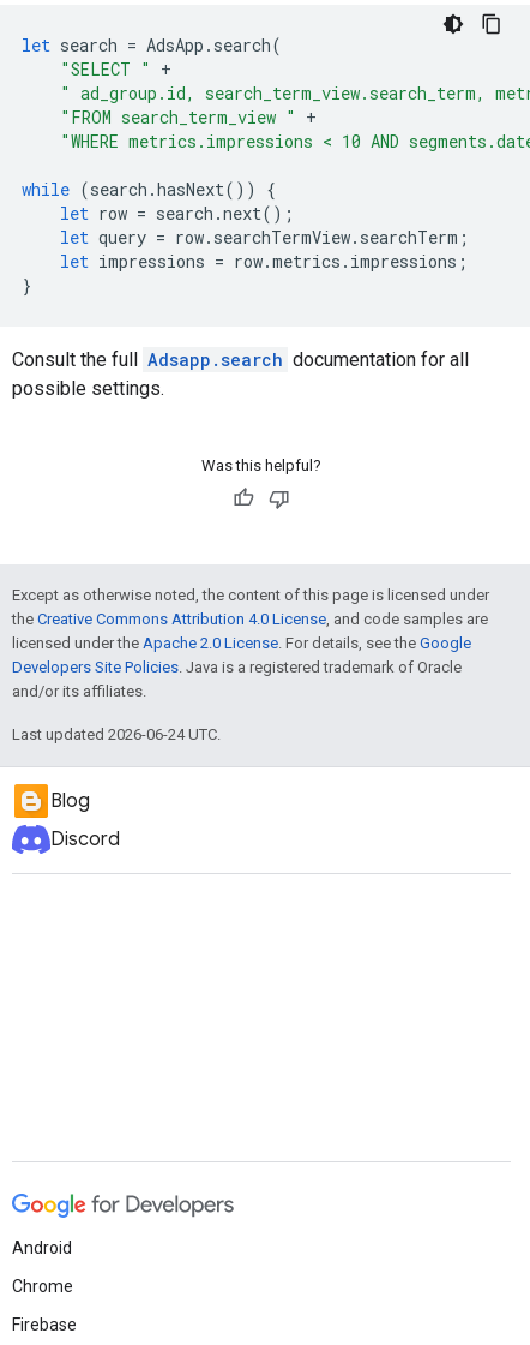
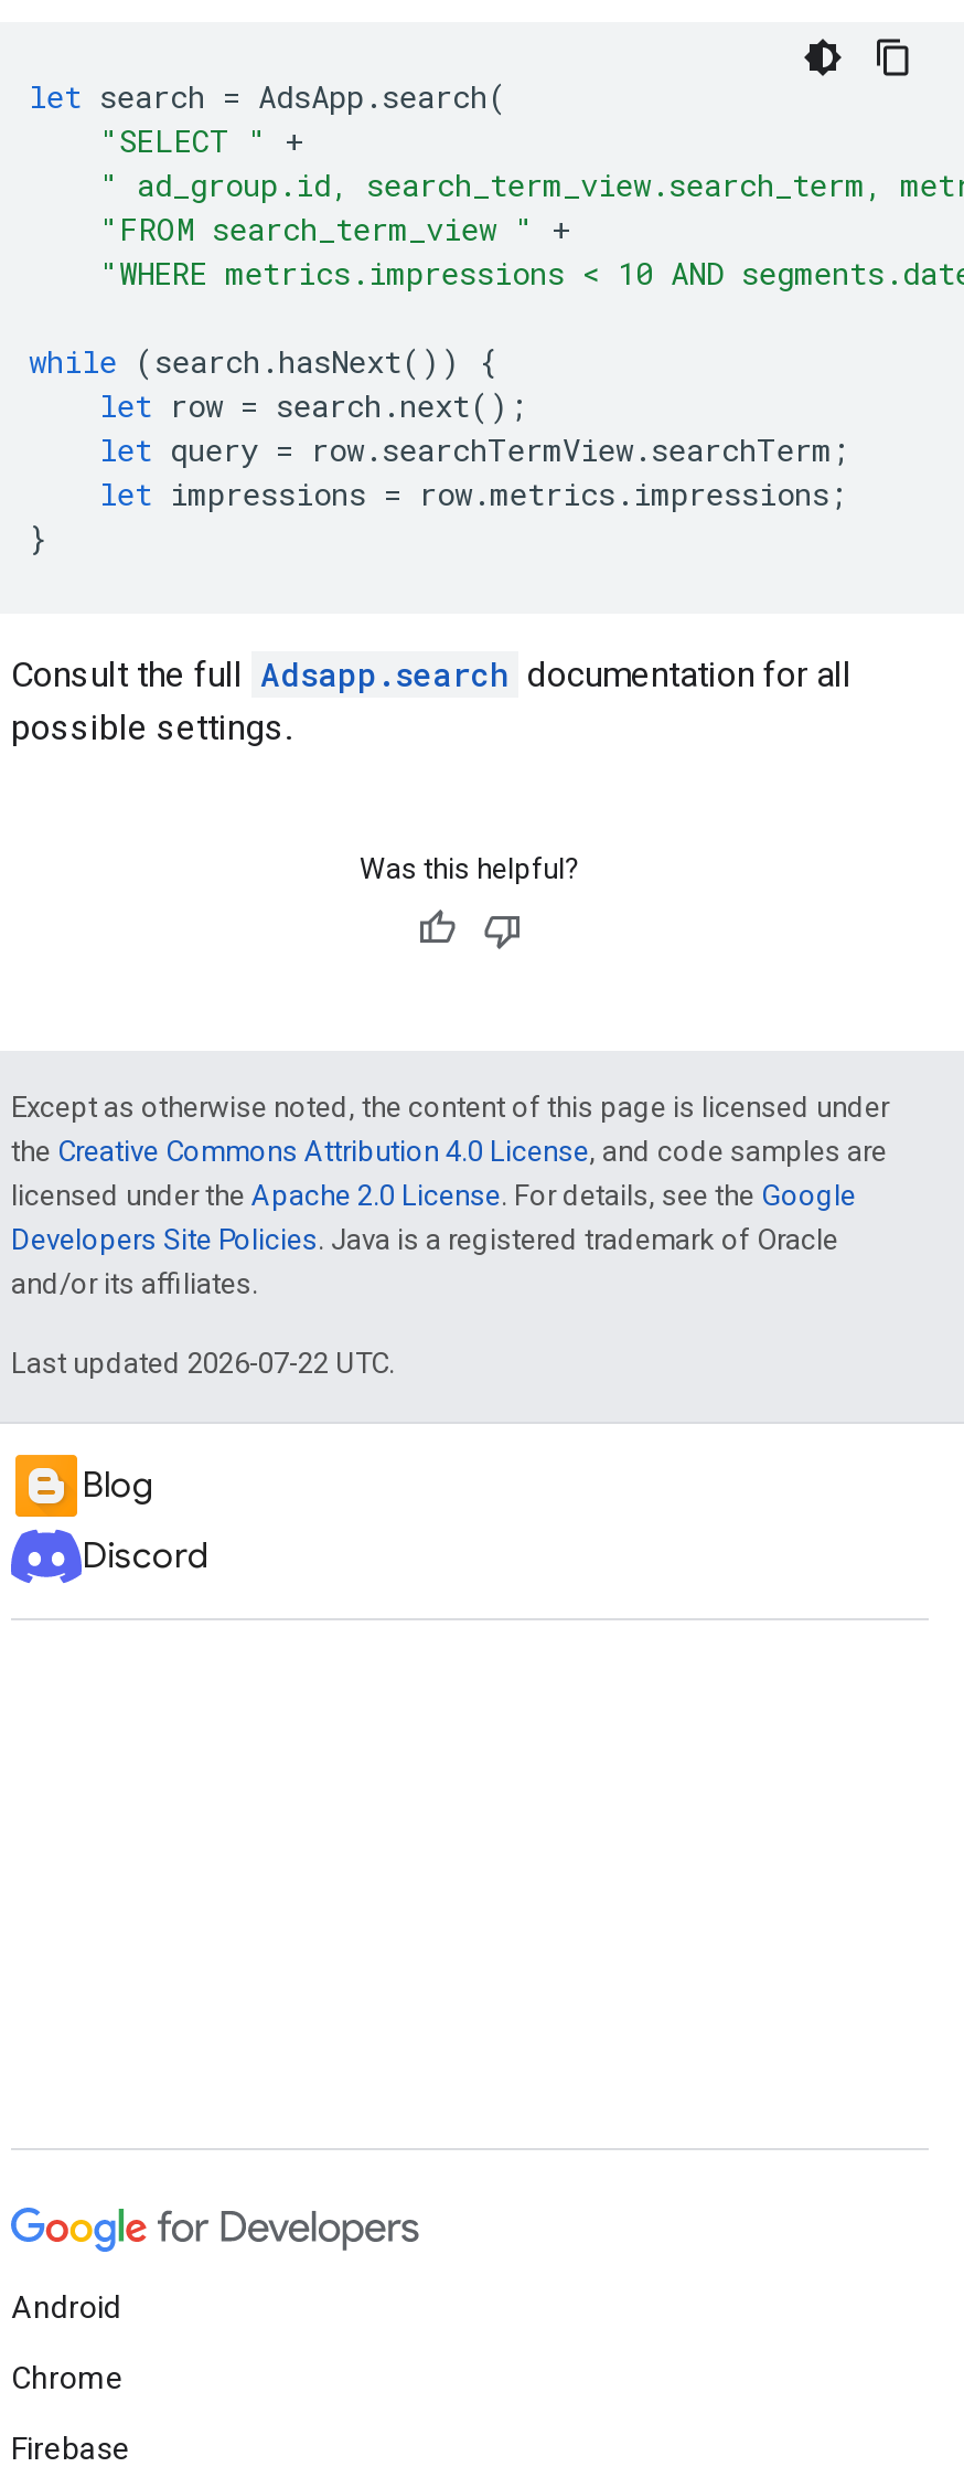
[12,725,221,743] Last updated 2026-06-24 UTC. -> [11,1347,395,1380] Last updated 2026-07-22 UTC.

